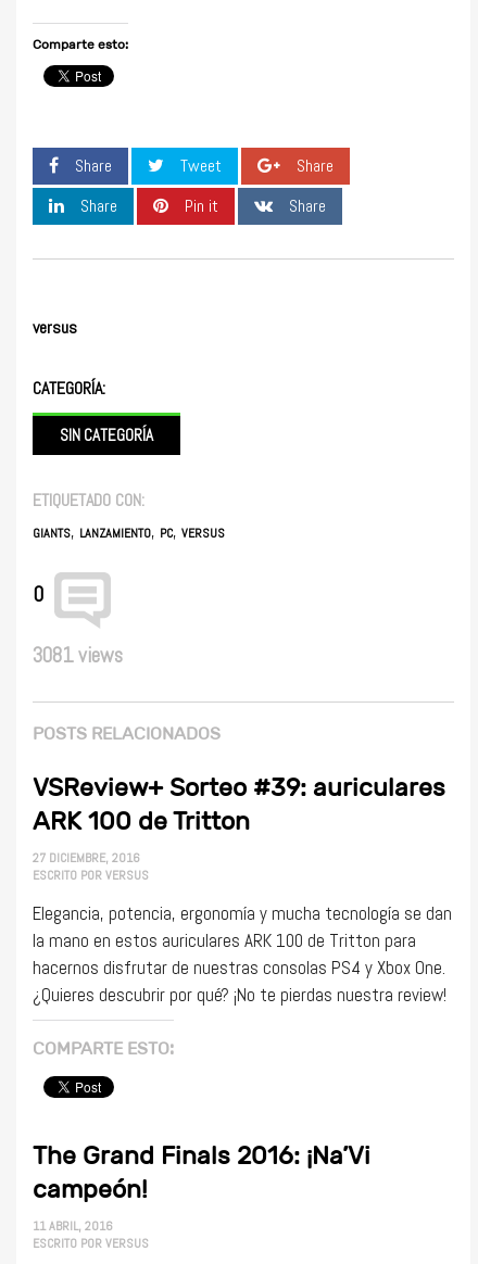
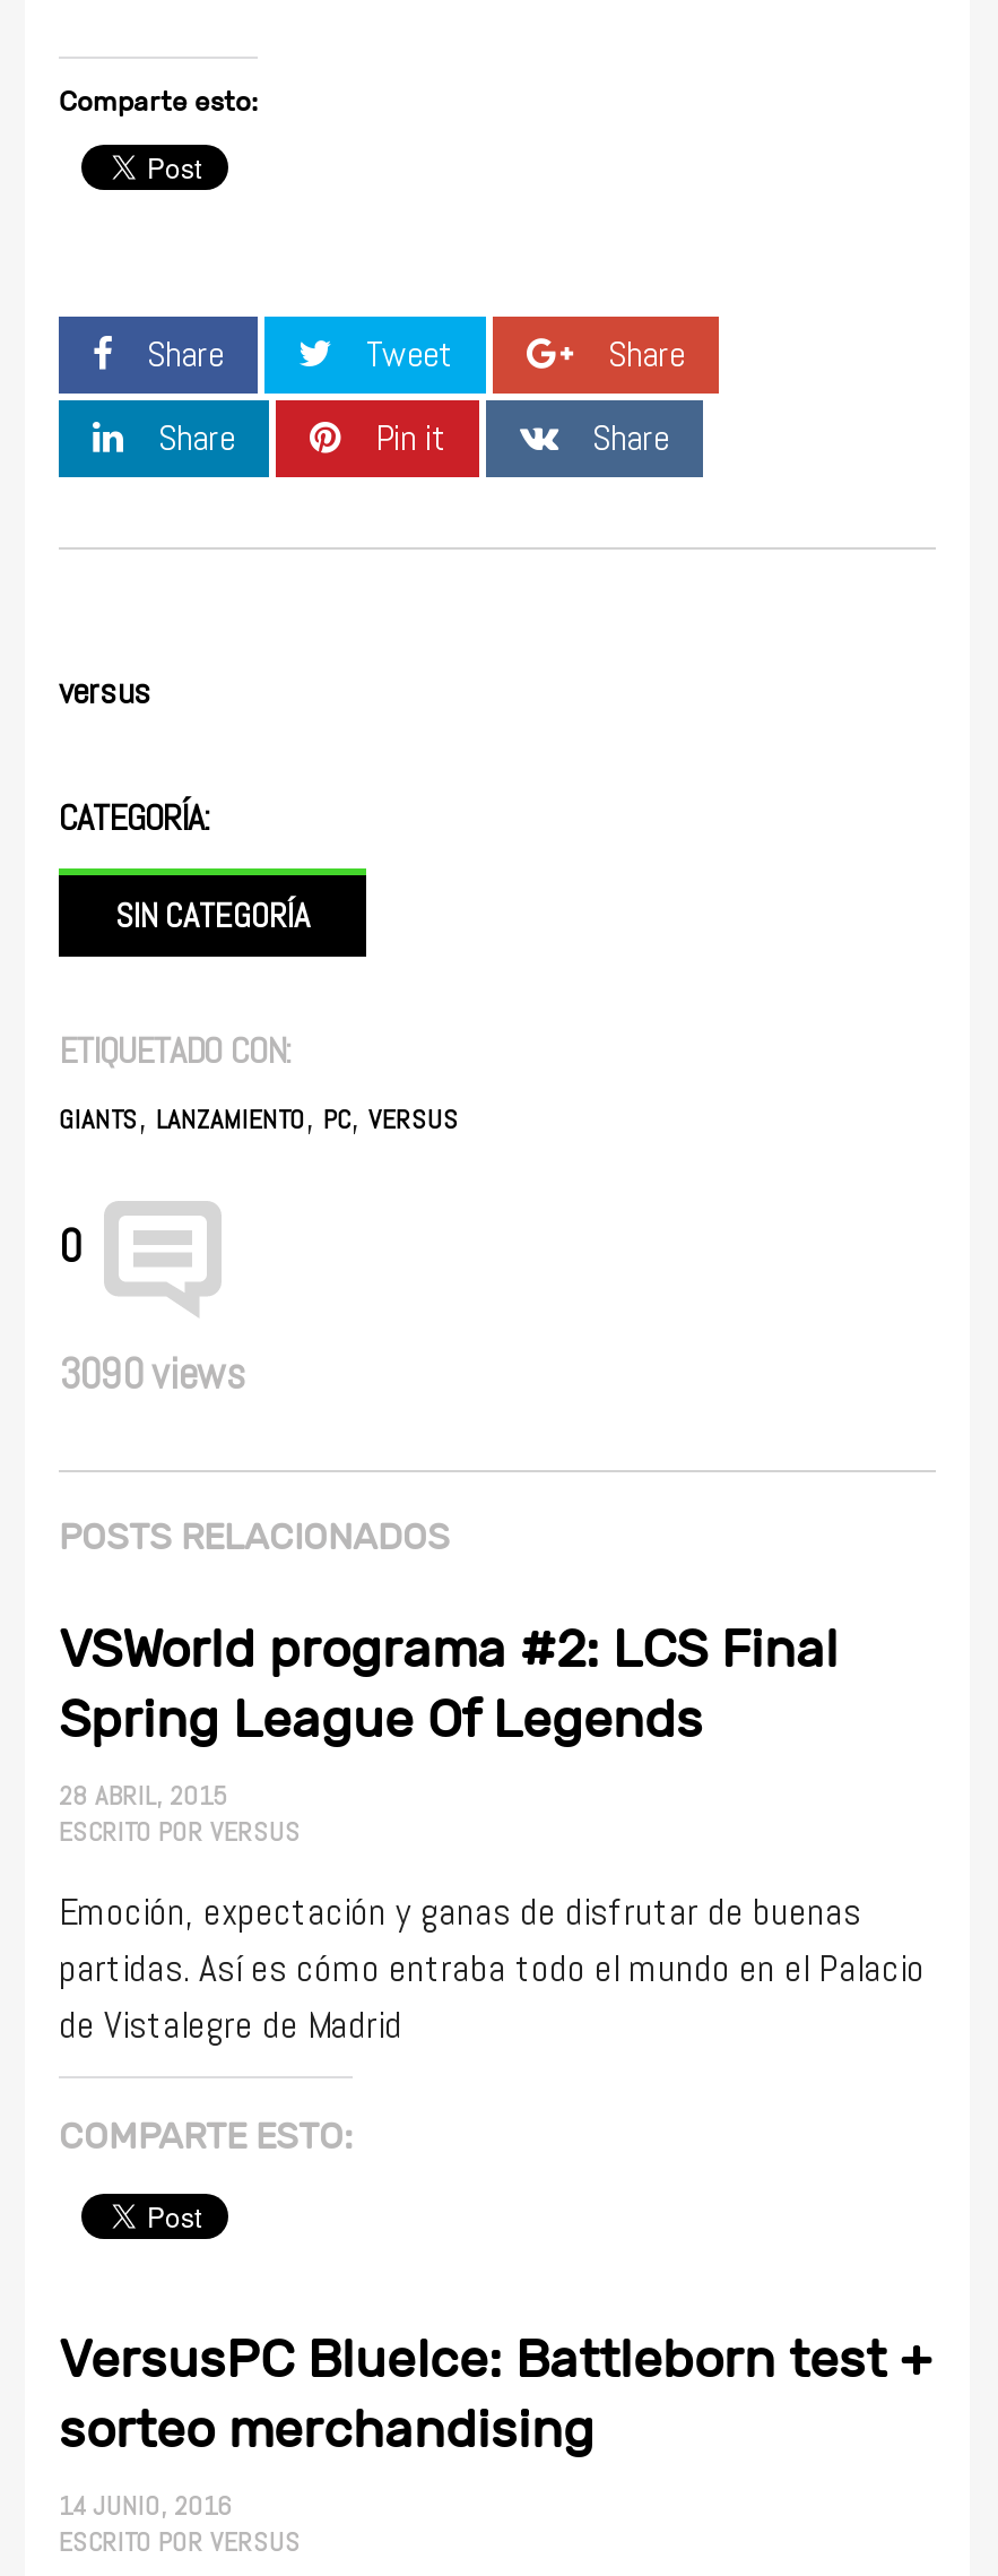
[33,642,123,669] 3081 views -> [59,1346,244,1402] 3090 views
[33,772,445,867] VSReview+ Sorteo #39: auriculares | ARK 100 de Tritton | 27 DICIEMBRE, 2016 -> [59,1617,839,1814] VSWorld programa #2: LCS Final | Spring League Of Legends | 28 ABRIL, 2015
[33,901,452,1007] Elegancia, potencia, ergonomía y mucha tecnología se dan | la mano en estos auriculares ARK 100 de Tritton para | hacernos disfrutar de nuestras consolas PS4 y Xbox One. | ¿Quieres descubrir por qué? ¡No te pierdas nuestra review! -> [59,1886,925,2049] Emoción, expectación y ganas de disfrutar de buenas | partidas. Así es cómo entraba todo el mundo en el Palacio | de Vistalegre de Madrid
[33,1140,370,1235] The Grand Finals 2016: ¡Na’Vi | campeón! | 11 ABRIL, 2016 -> [59,2327,931,2524] VersusPC BlueIce: Battleborn test + | sorteo merchandising | 14 JUNIO, 2016

